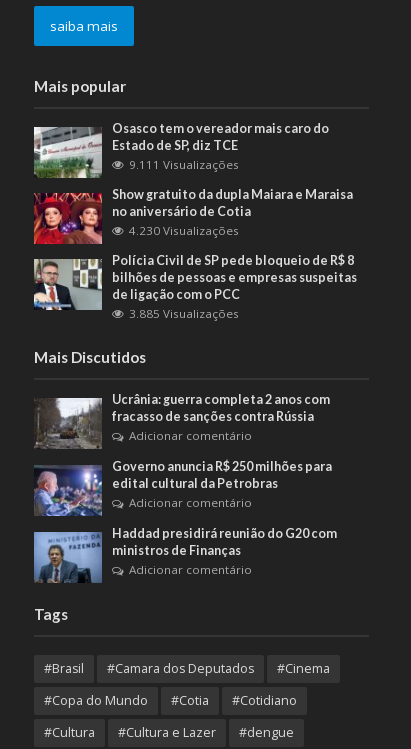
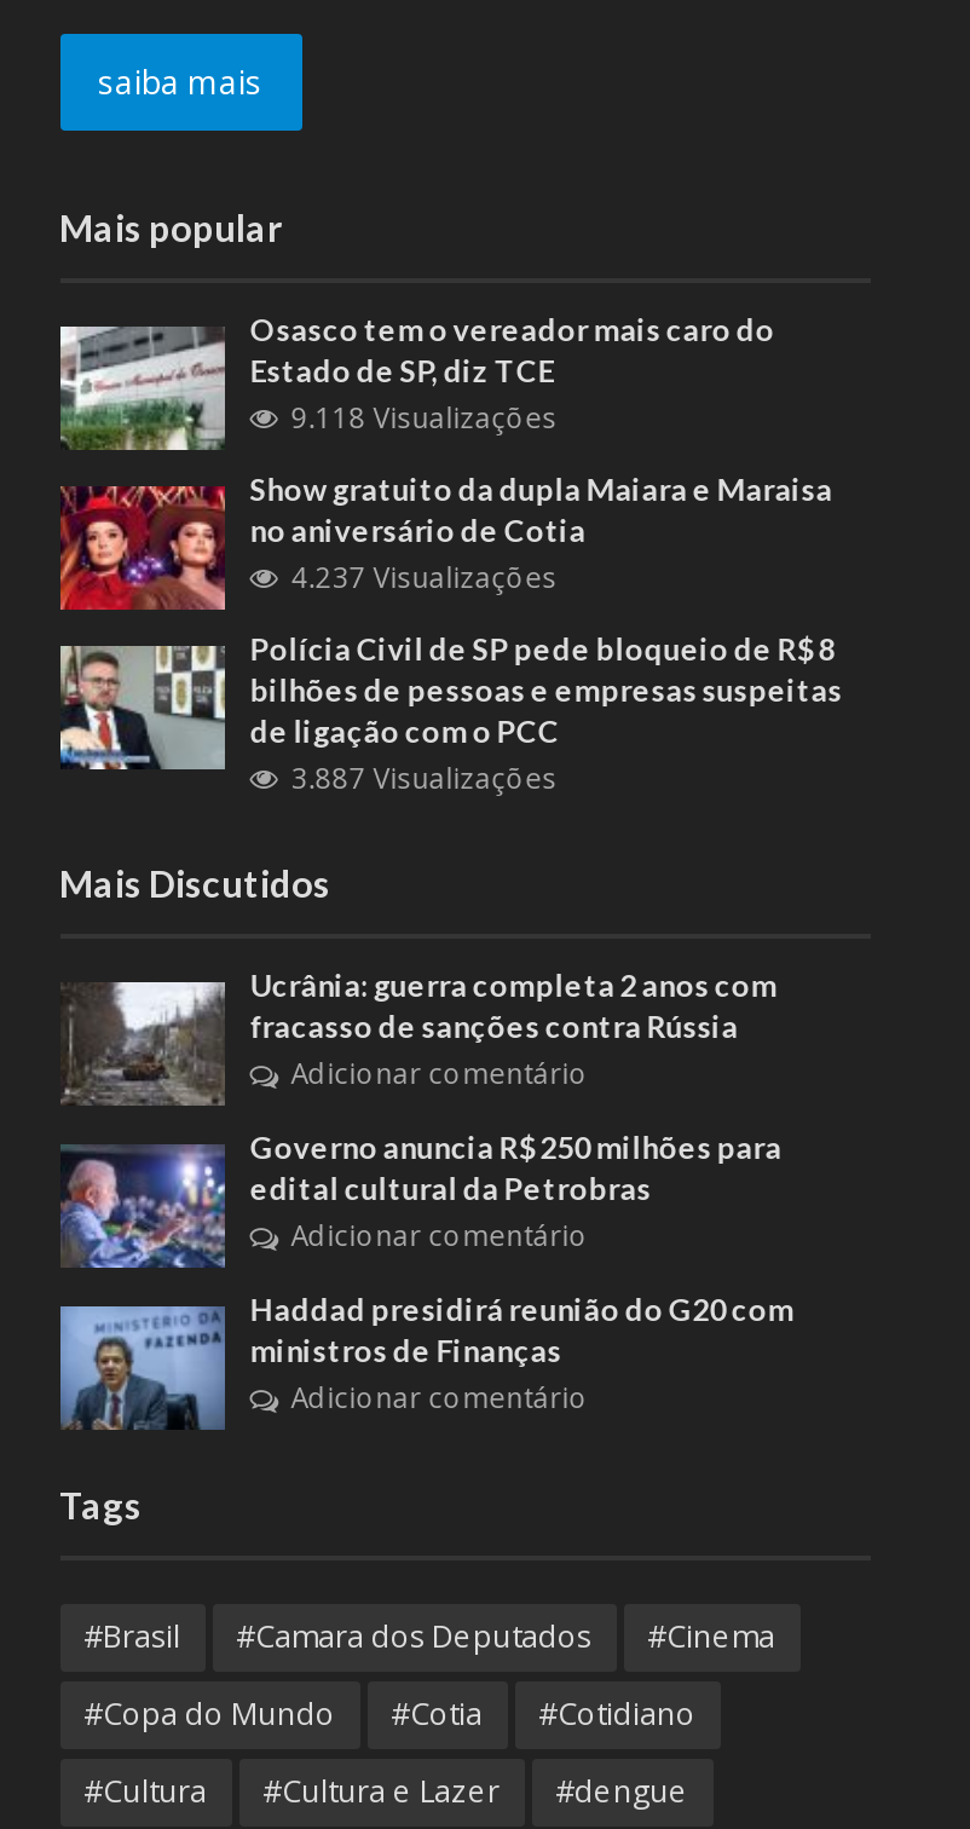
[129,157,239,172] 9.111 Visualizações -> [291,399,557,435] 9.118 Visualizações
[129,223,239,238] 4.230 Visualizações -> [291,559,557,595] 4.237 Visualizações
[129,306,239,321] 3.885 Visualizações -> [291,760,557,796] 3.887 Visualizações

